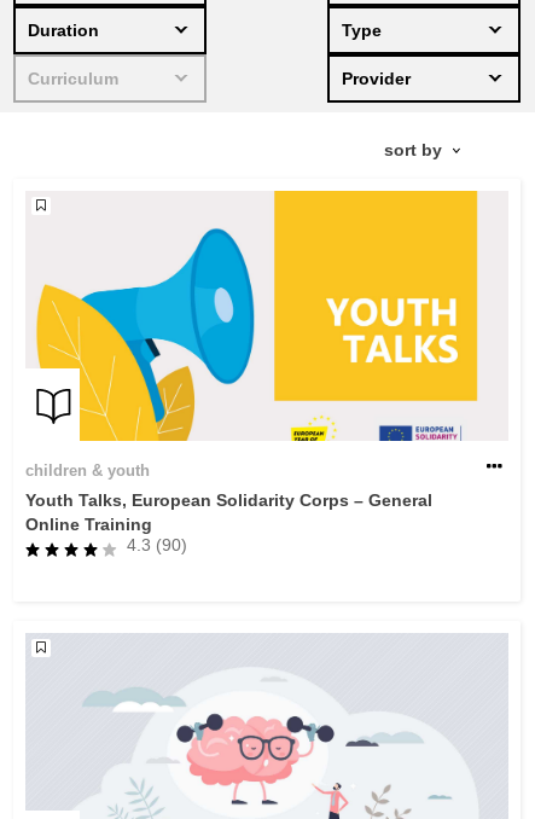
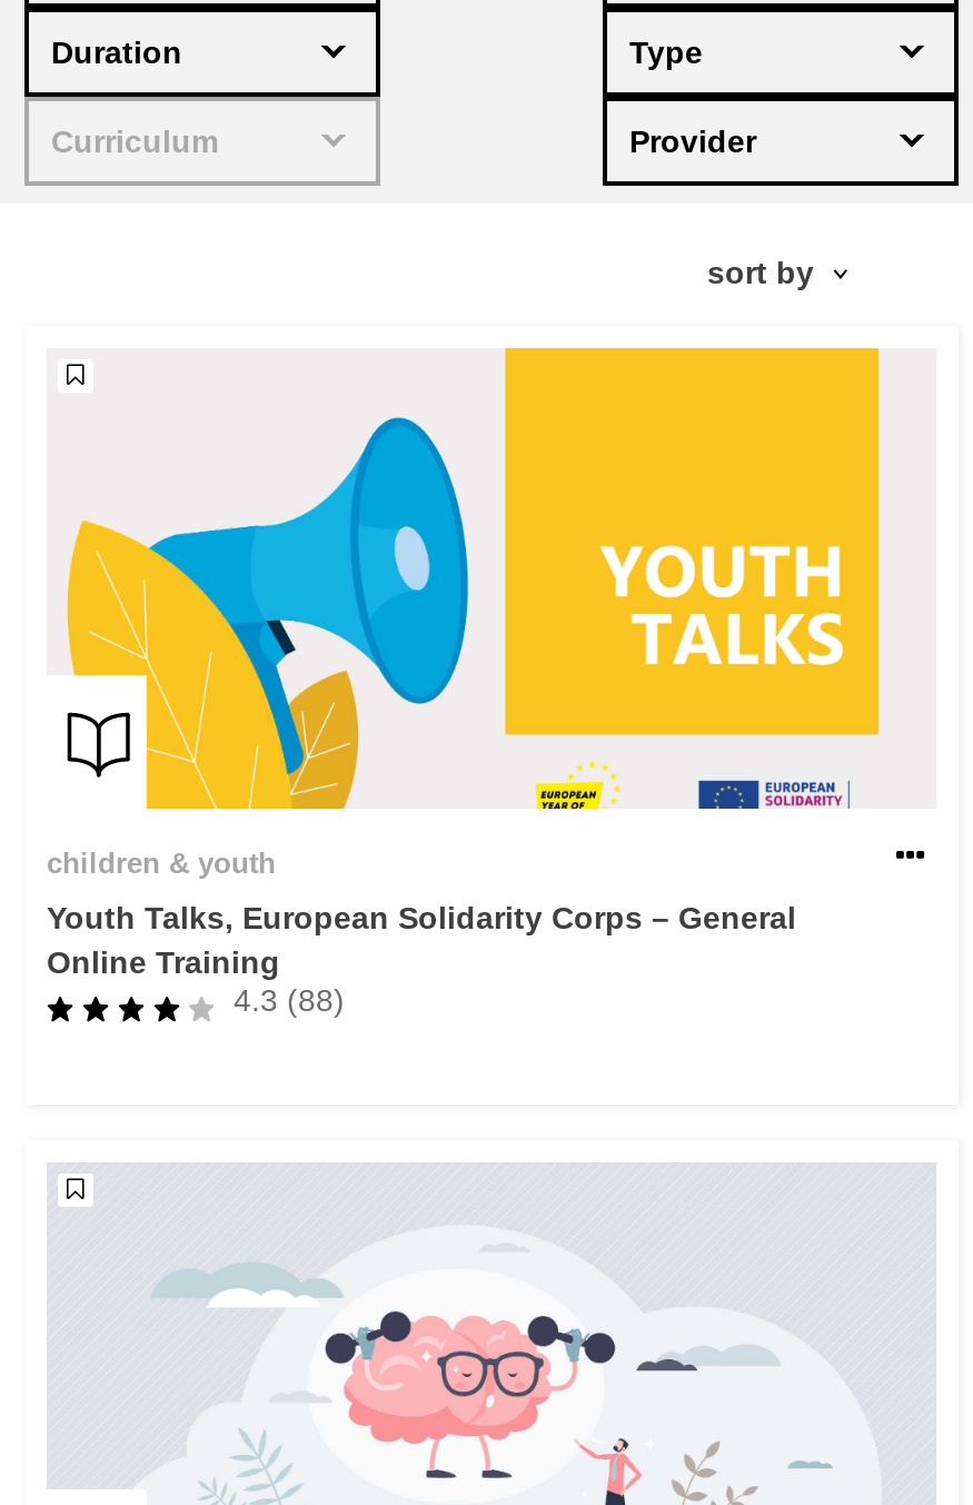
[127,535,187,554] 4.3 (90) -> [234,982,345,1018] 4.3 (88)

